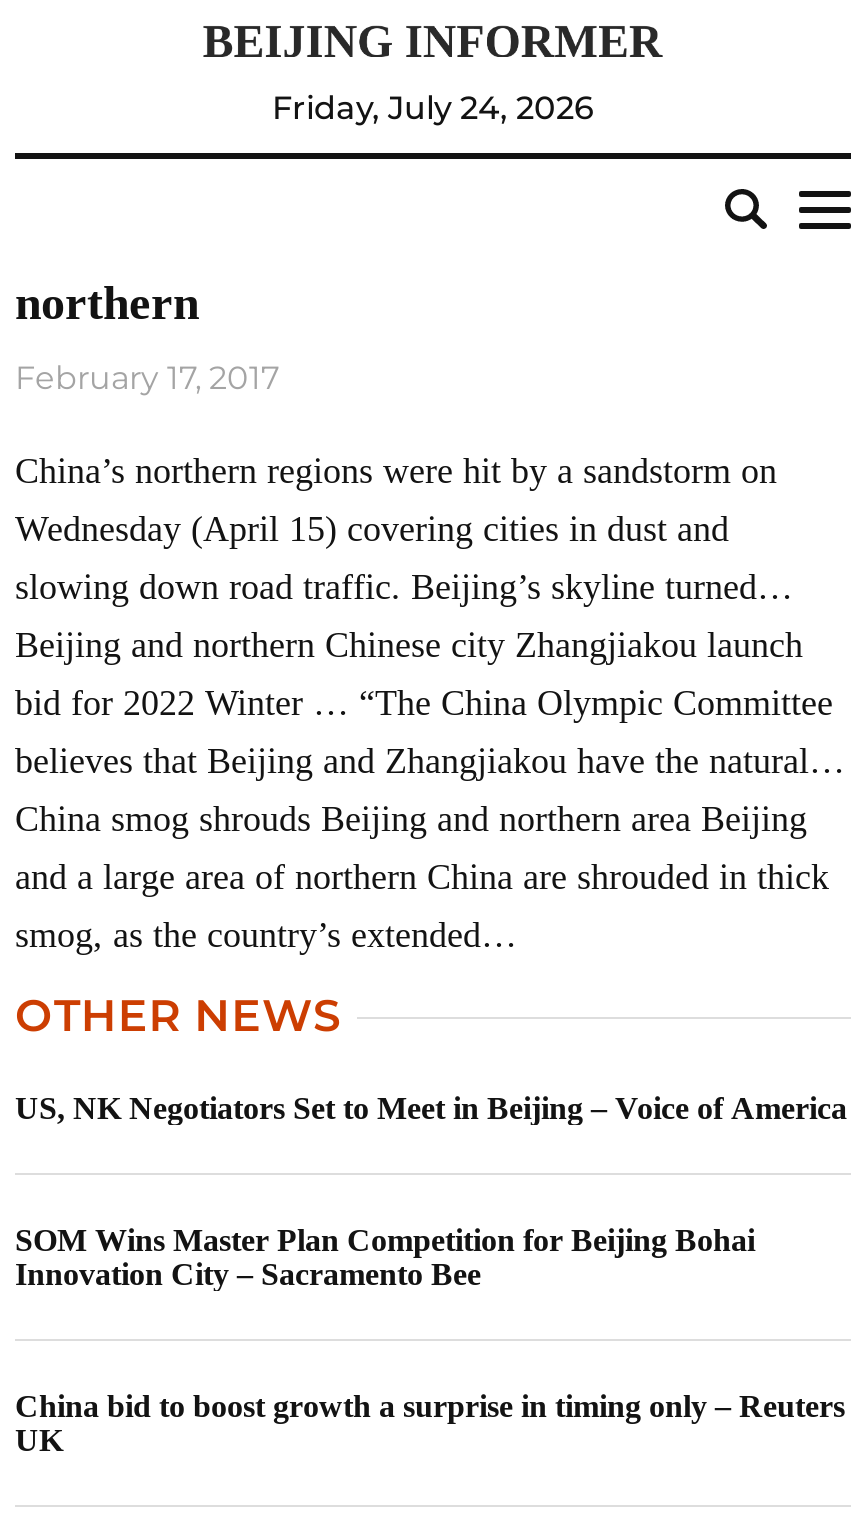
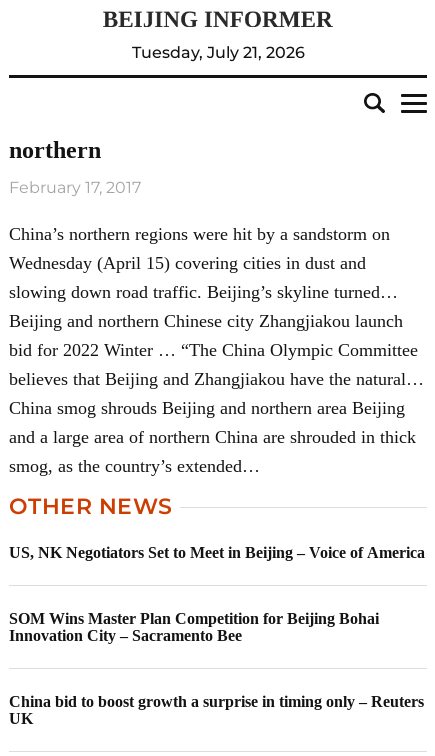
[272,89,594,127] Friday, July 24, 2026 -> [131,43,304,62] Tuesday, July 21, 2026

